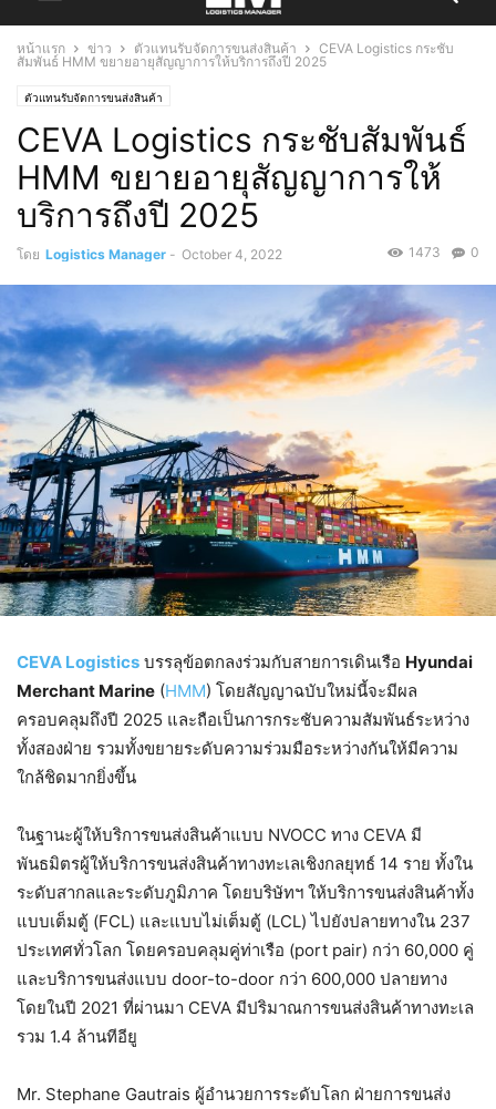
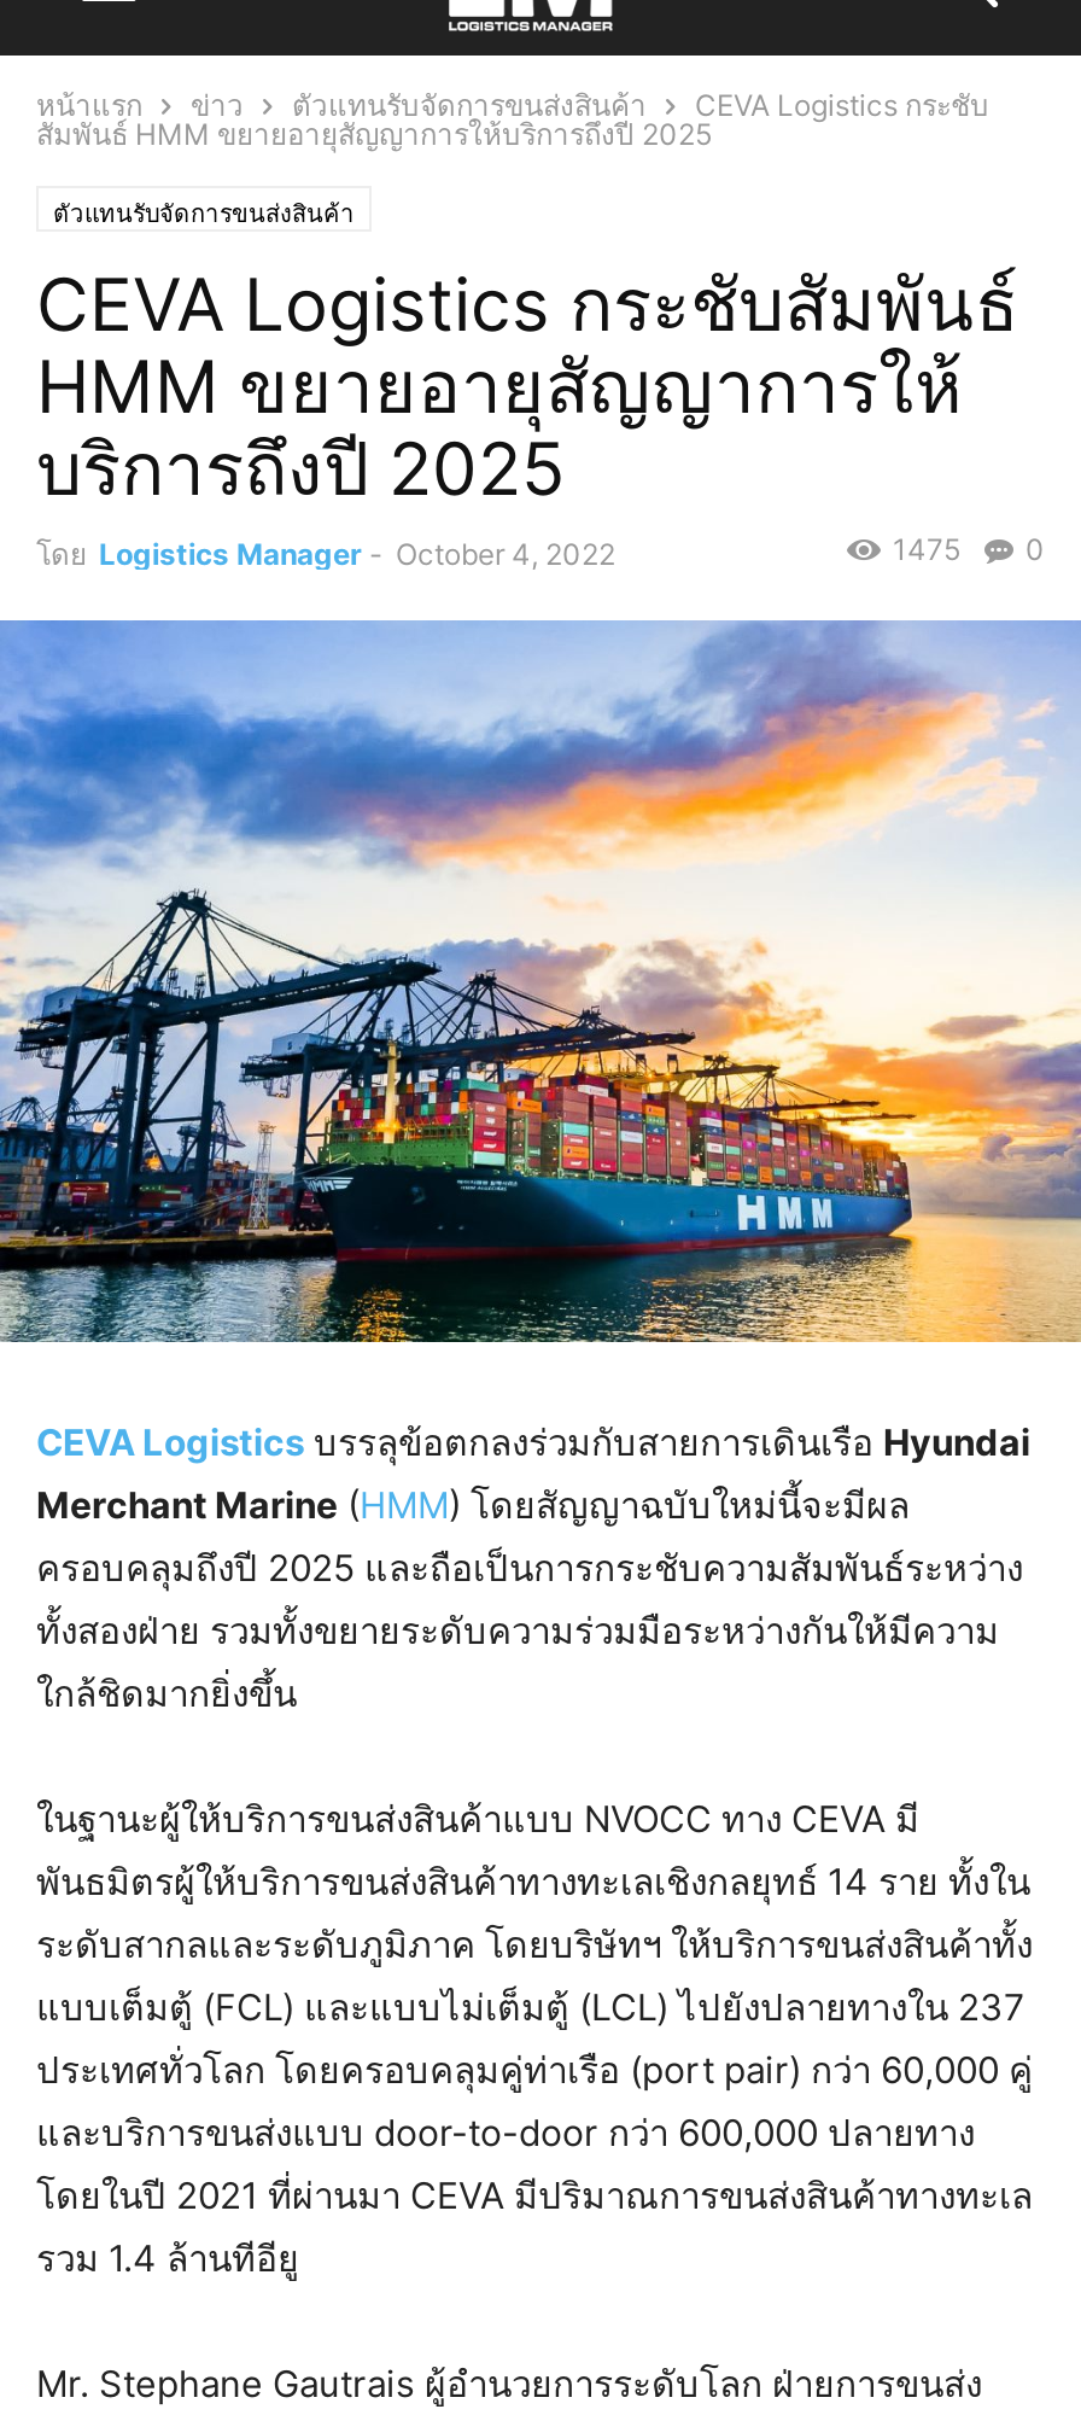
[409,244,479,260] 1473 0 -> [893,531,1045,567] 1475 0

